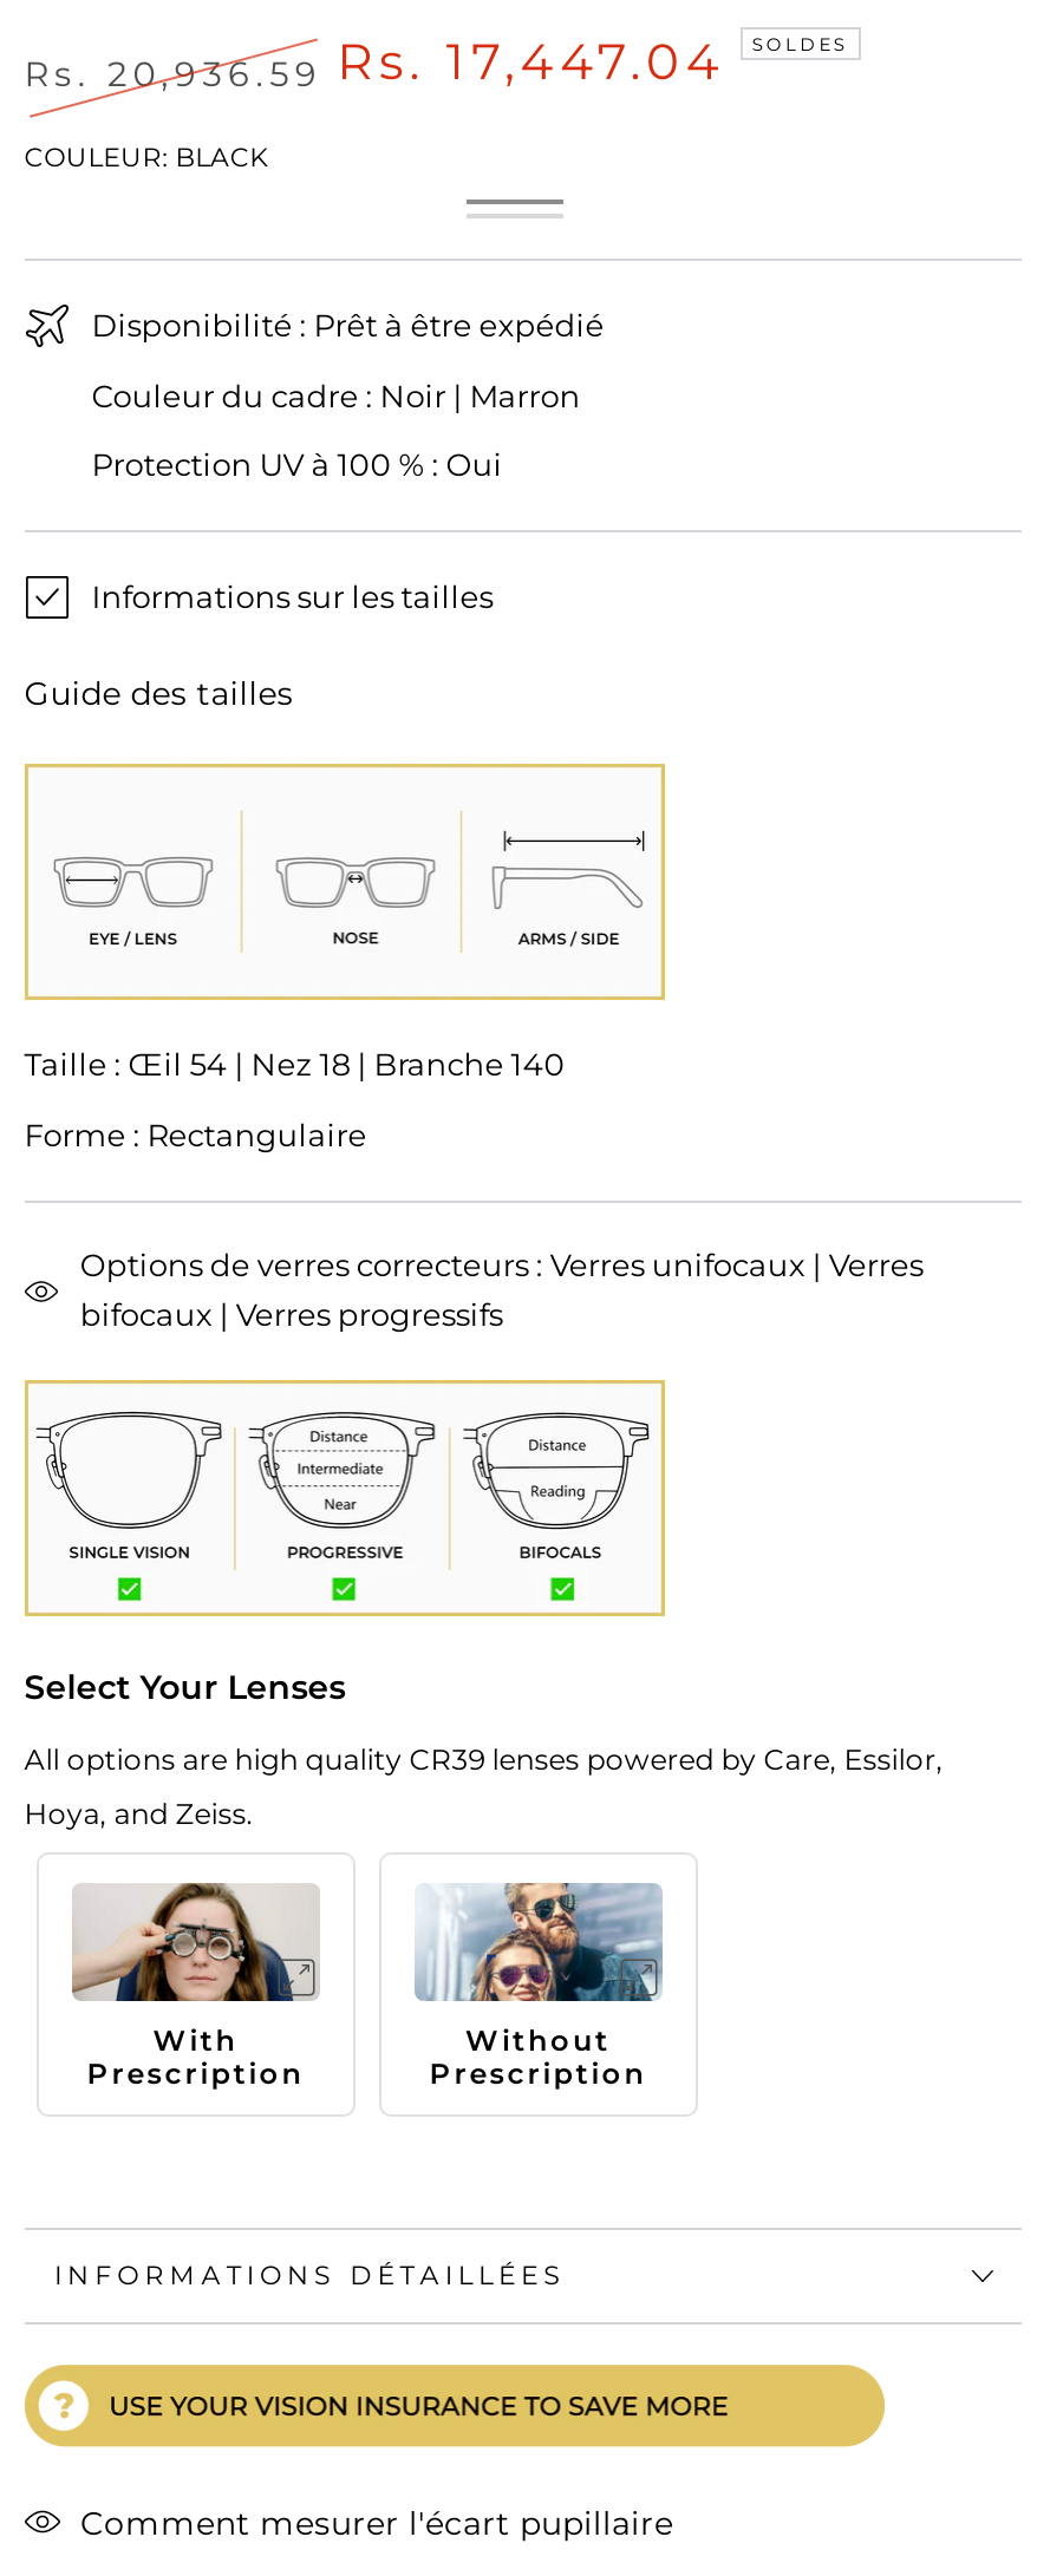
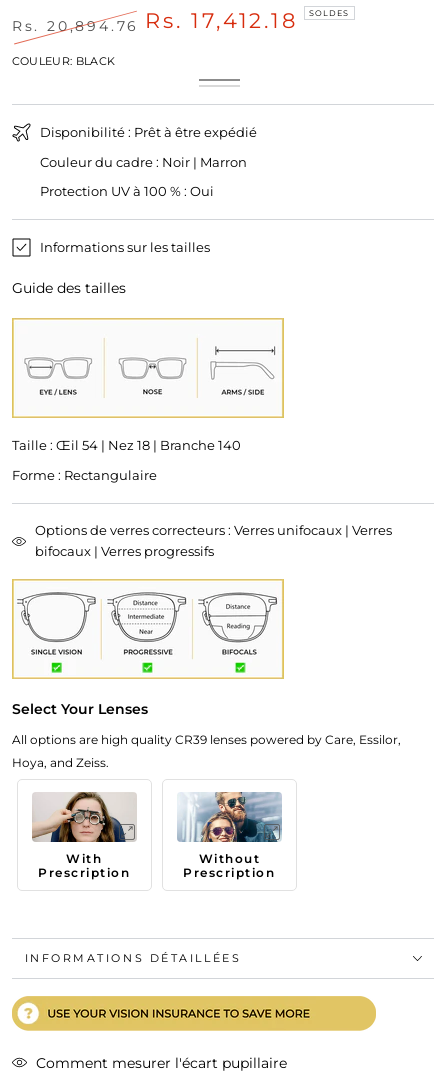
[337,33,725,92] Rs. 17,447.04 -> [145,8,298,33] Rs. 17,412.18
[24,54,323,97] Rs. 20,936.59 -> [12,17,139,35] Rs. 20,894.76

